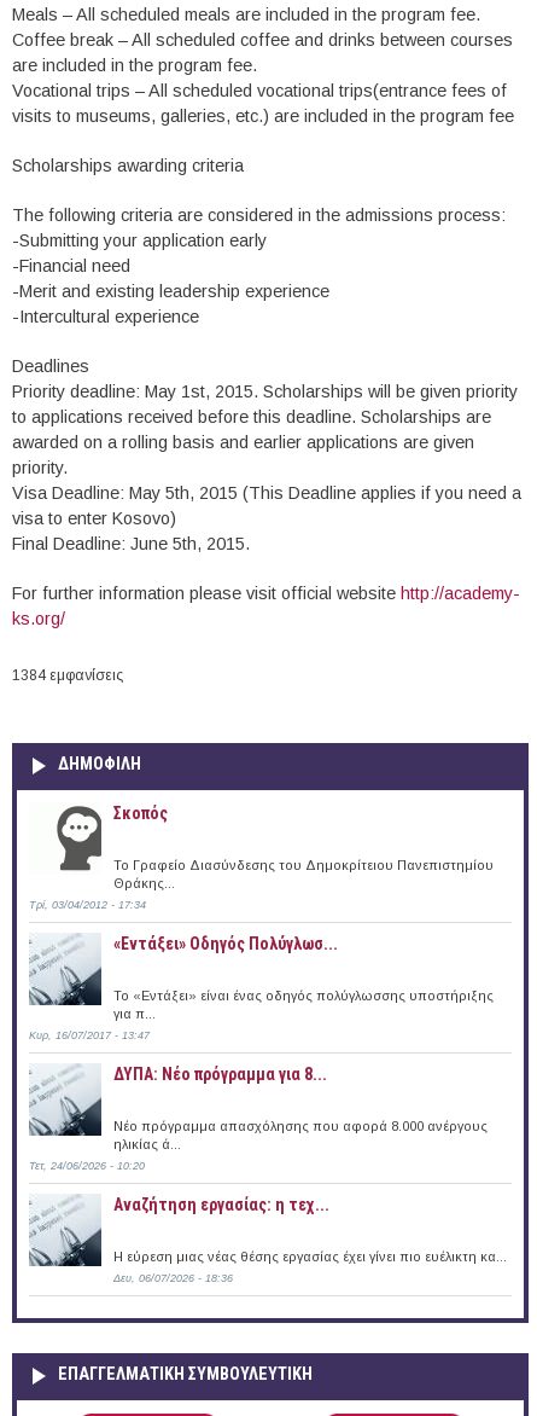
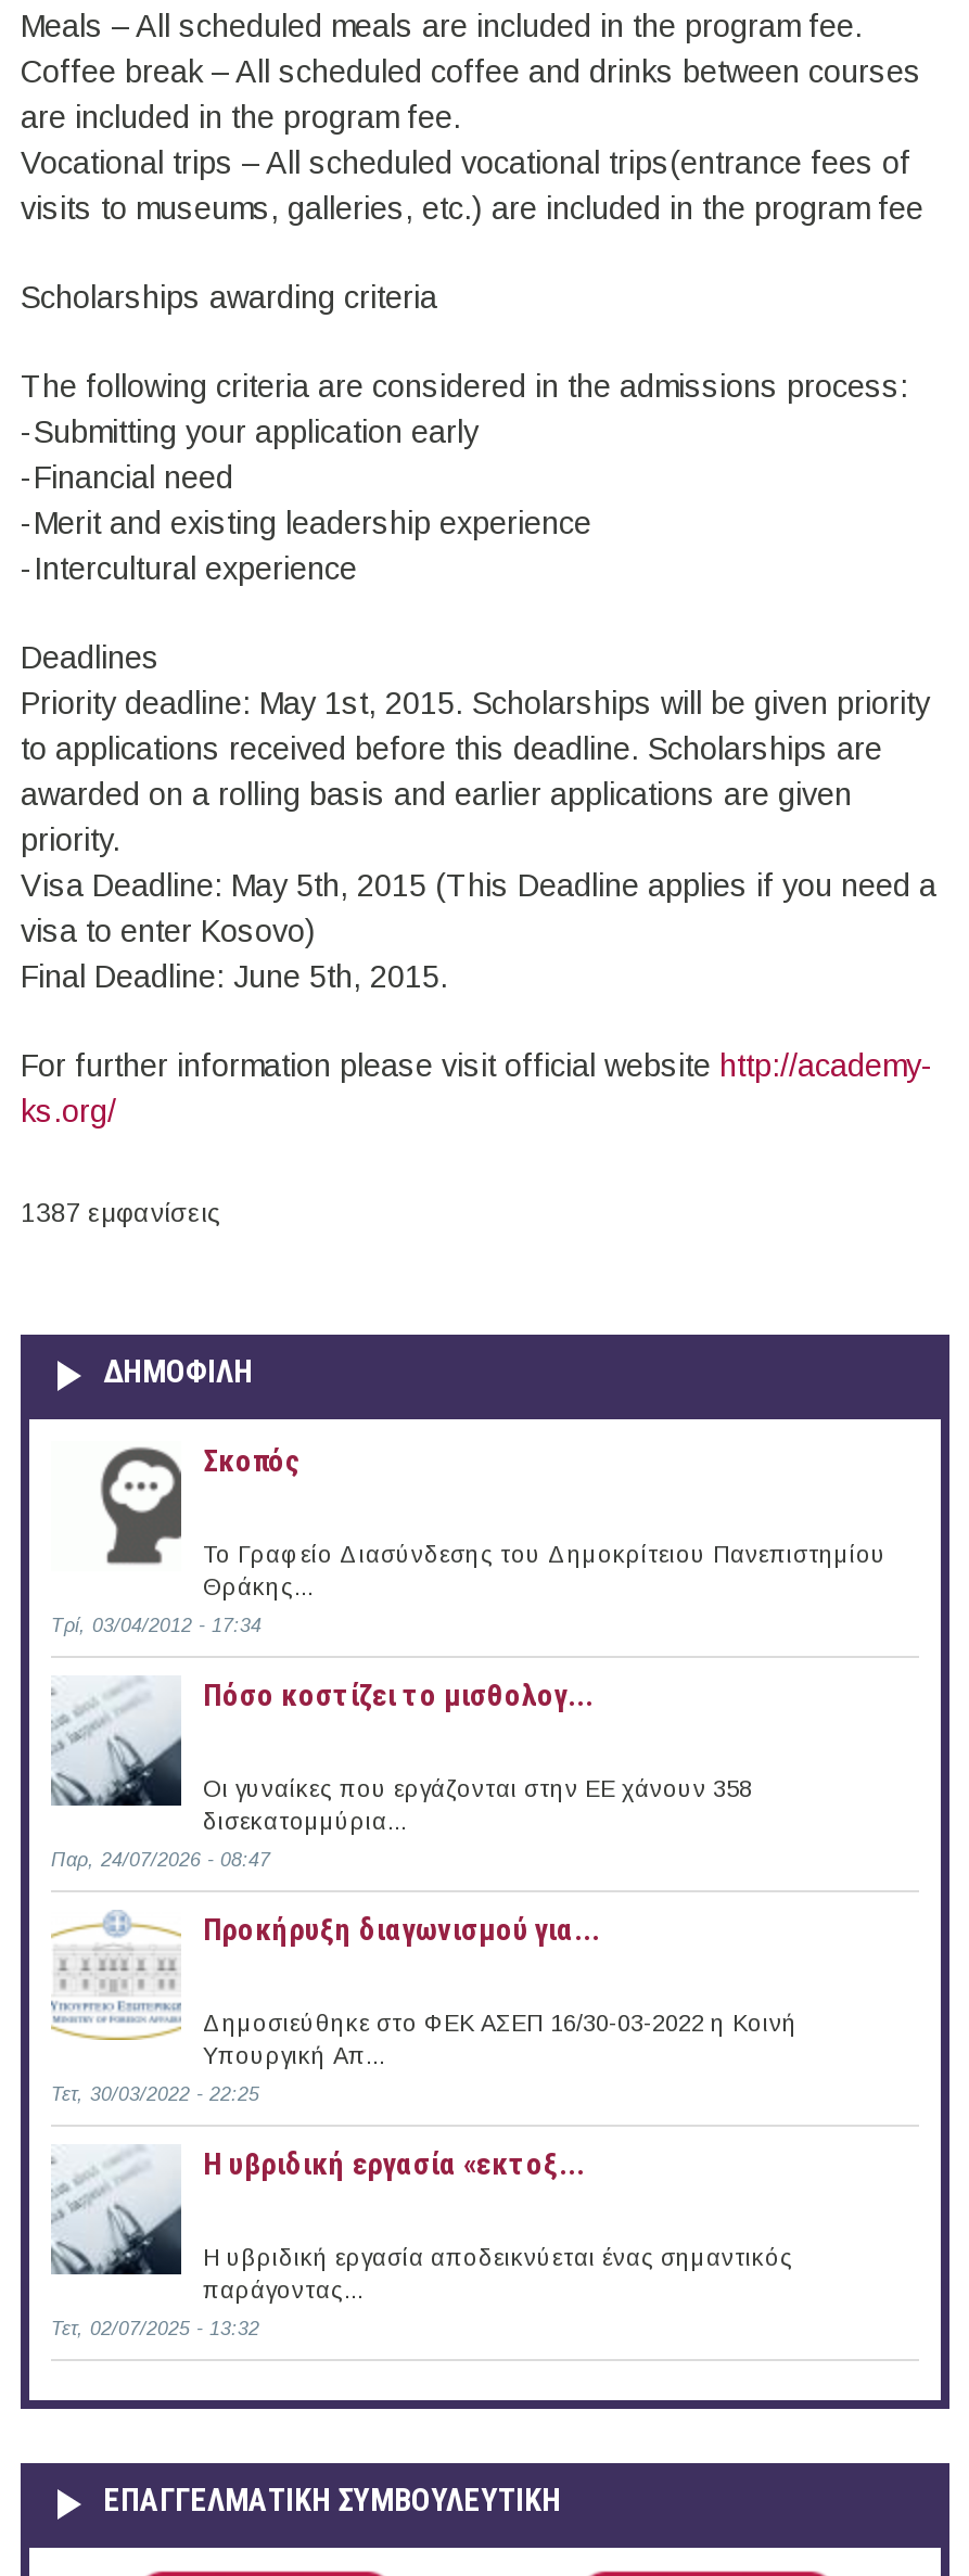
[12,667,123,684] 1384 εμφανίσεις -> [21,1198,220,1228] 1387 εμφανίσεις
[113,934,338,953] «Εντάξει» Oδηγός Πολύγλωσ... -> [203,1677,594,1712] Πόσο κοστίζει το μισθολογ...
[113,988,494,1021] Το «Εντάξει» είναι ένας οδηγός πολύγλωσσης υποστήριξης | για π... -> [203,1775,752,1833] Οι γυναίκες που εργάζονται στην ΕΕ χάνουν 358 | δισεκατομμύρια...
[29,1029,150,1041] Κυρ, 16/07/2017 - 13:47 -> [51,1849,270,1870] Παρ, 24/07/2026 - 08:47
[113,1064,327,1084] ΔΥΠΑ: Νέο πρόγραμμα για 8... -> [203,1911,600,1946] Προκήρυξη διαγωνισμού για...
[29,1072,488,1151] [image] | Νέο πρόγραμμα απασχόλησης που αφορά 8.000 ανέργους | ηλικίας ά... -> [53,1960,798,2068] [image] | Δημοσιεύθηκε στο ΦΕΚ ΑΣΕΠ 16/30-03-2022 η Κοινή | Υπουργική Απ...
[29,1160,145,1172] Τετ, 24/06/2026 - 10:20 -> [51,2083,259,2105] Τετ, 30/03/2022 - 22:25
[113,1195,329,1214] Αναζήτηση εργασίας: η τεχ... -> [203,2146,585,2181] Η υβριδική εργασία «εκτοξ...
[113,1249,507,1264] Η εύρεση μιας νέας θέσης εργασίας έχει γίνει πιο ευέλικτη κα... -> [203,2244,793,2302] Η υβριδική εργασία αποδεικνύεται ένας σημαντικός | παράγοντας...
[113,1272,233,1284] Δευ, 06/07/2026 - 18:36 -> [51,2317,259,2339] Τετ, 02/07/2025 - 13:32

